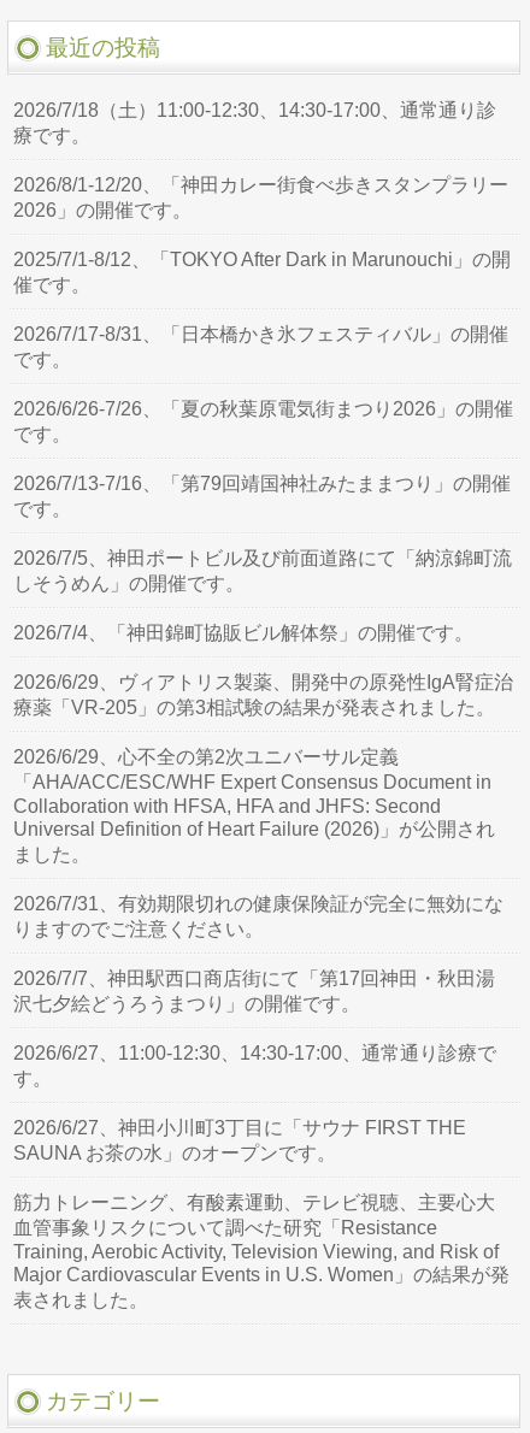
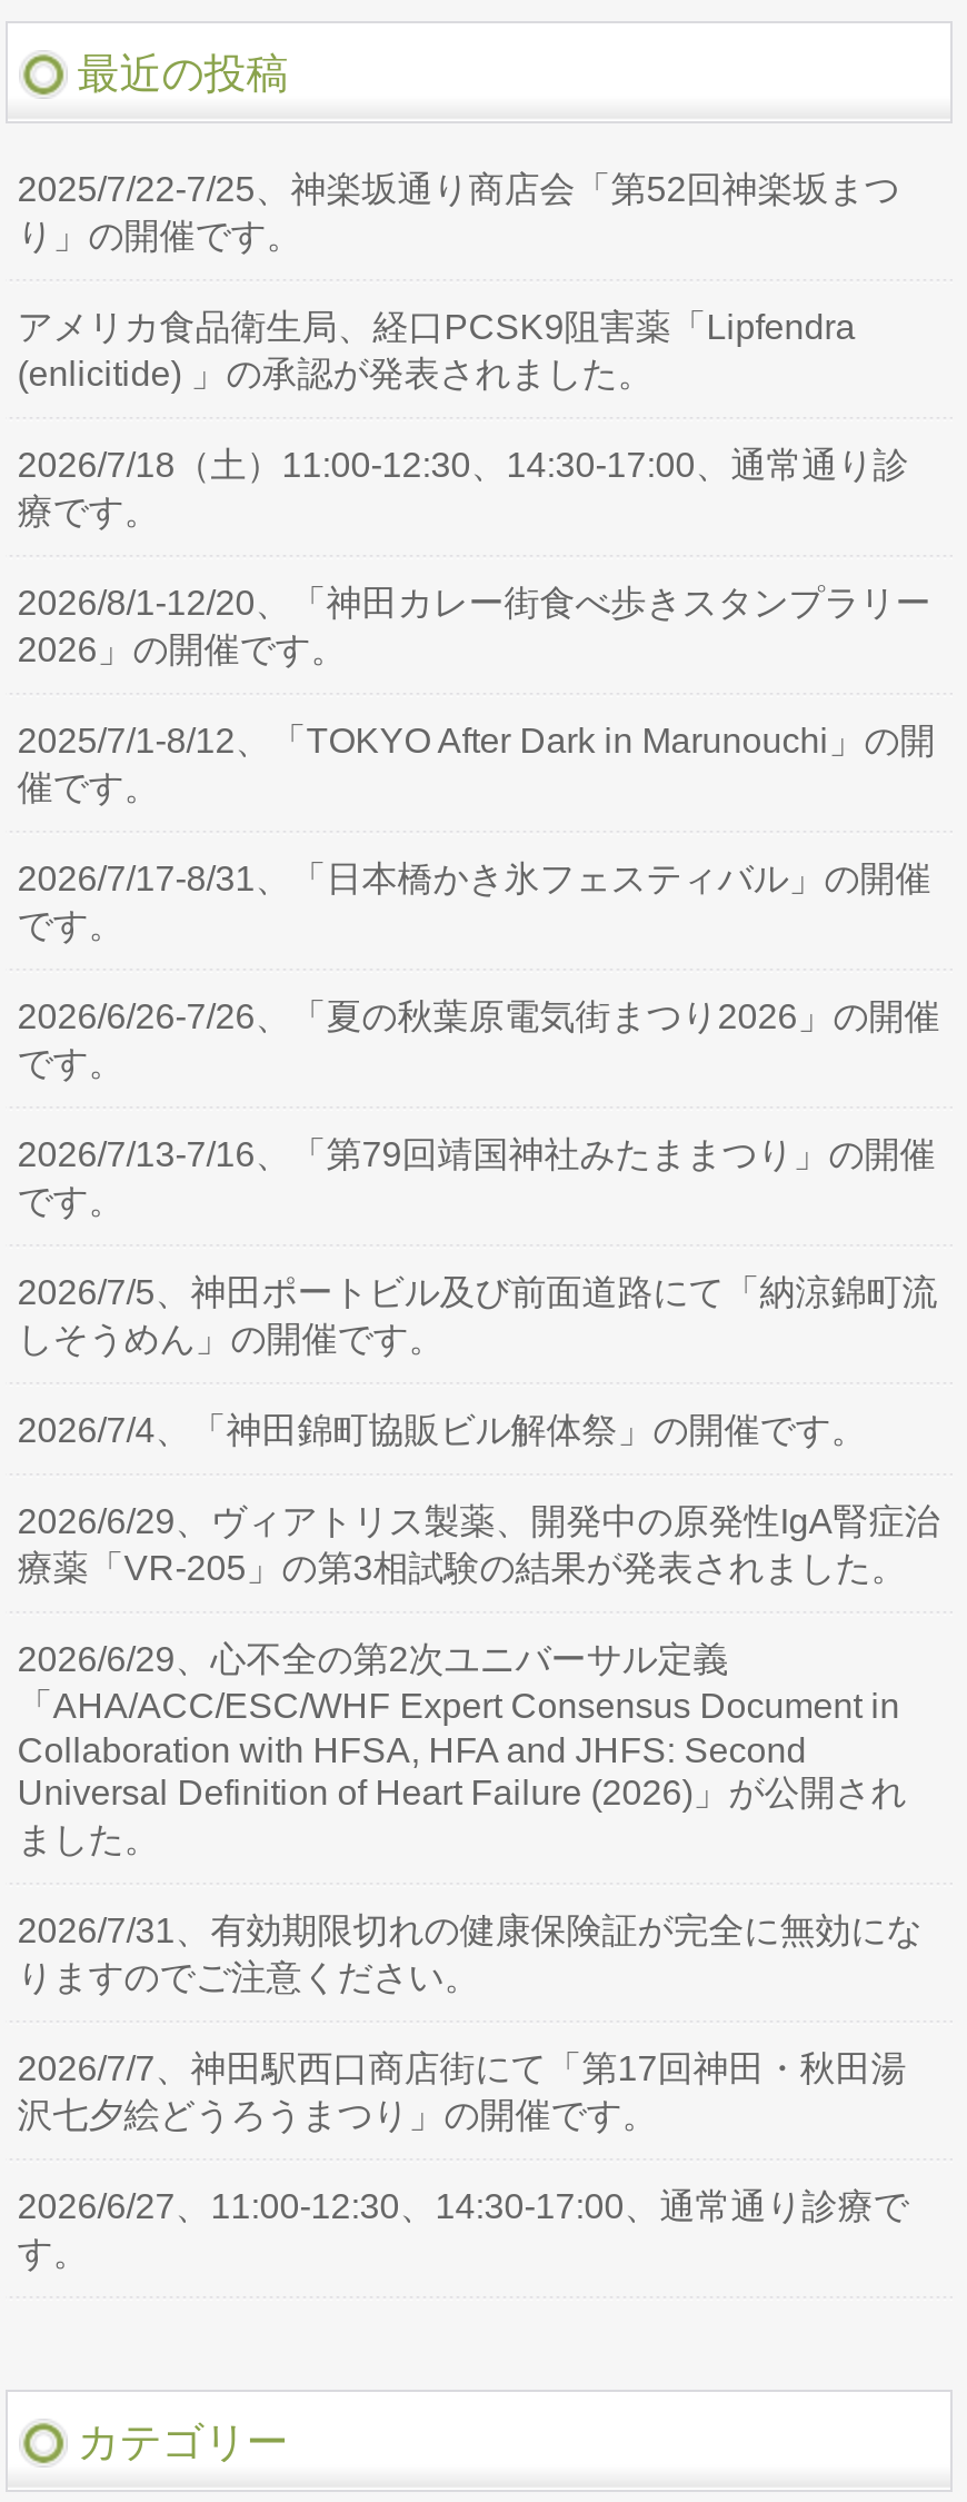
none -> [17,170,900,393] 2025/7/22-7/25、神楽坂通り商店会「第52回神楽坂まつ | り」の開催です。 | アメリカ食品衛生局、経口PCSK9阻害薬「Lipfendra | (enlicitide) 」の承認が発表されました。
moved [13,100,513,1089] -> [17,446,940,2272]: 2026/7/18（土）11:00-12:30、14:30-17:00、通常通り診 | 療です。 | 2026/8/1-12/20、「神田カレー街食べ歩きスタンプラリー | ... | 2026/6/27、11:00-12:30、14:30-17:00、通常通り診療で | す。
[13,1117,510,1310] 2026/6/27、神田小川町3丁目に「サウナ FIRST THE | SAUNA お茶の水」のオープンです。 | 筋力トレーニング、有酸素運動、テレビ視聴、主要心大 | 血管事象リスクについて調べた研究「Resistance | Training, Aerobic Activity, Television Viewing, and Risk of | Major Cardiovascular Events in U.S. Women」の結果が発 | 表されました。 -> none

